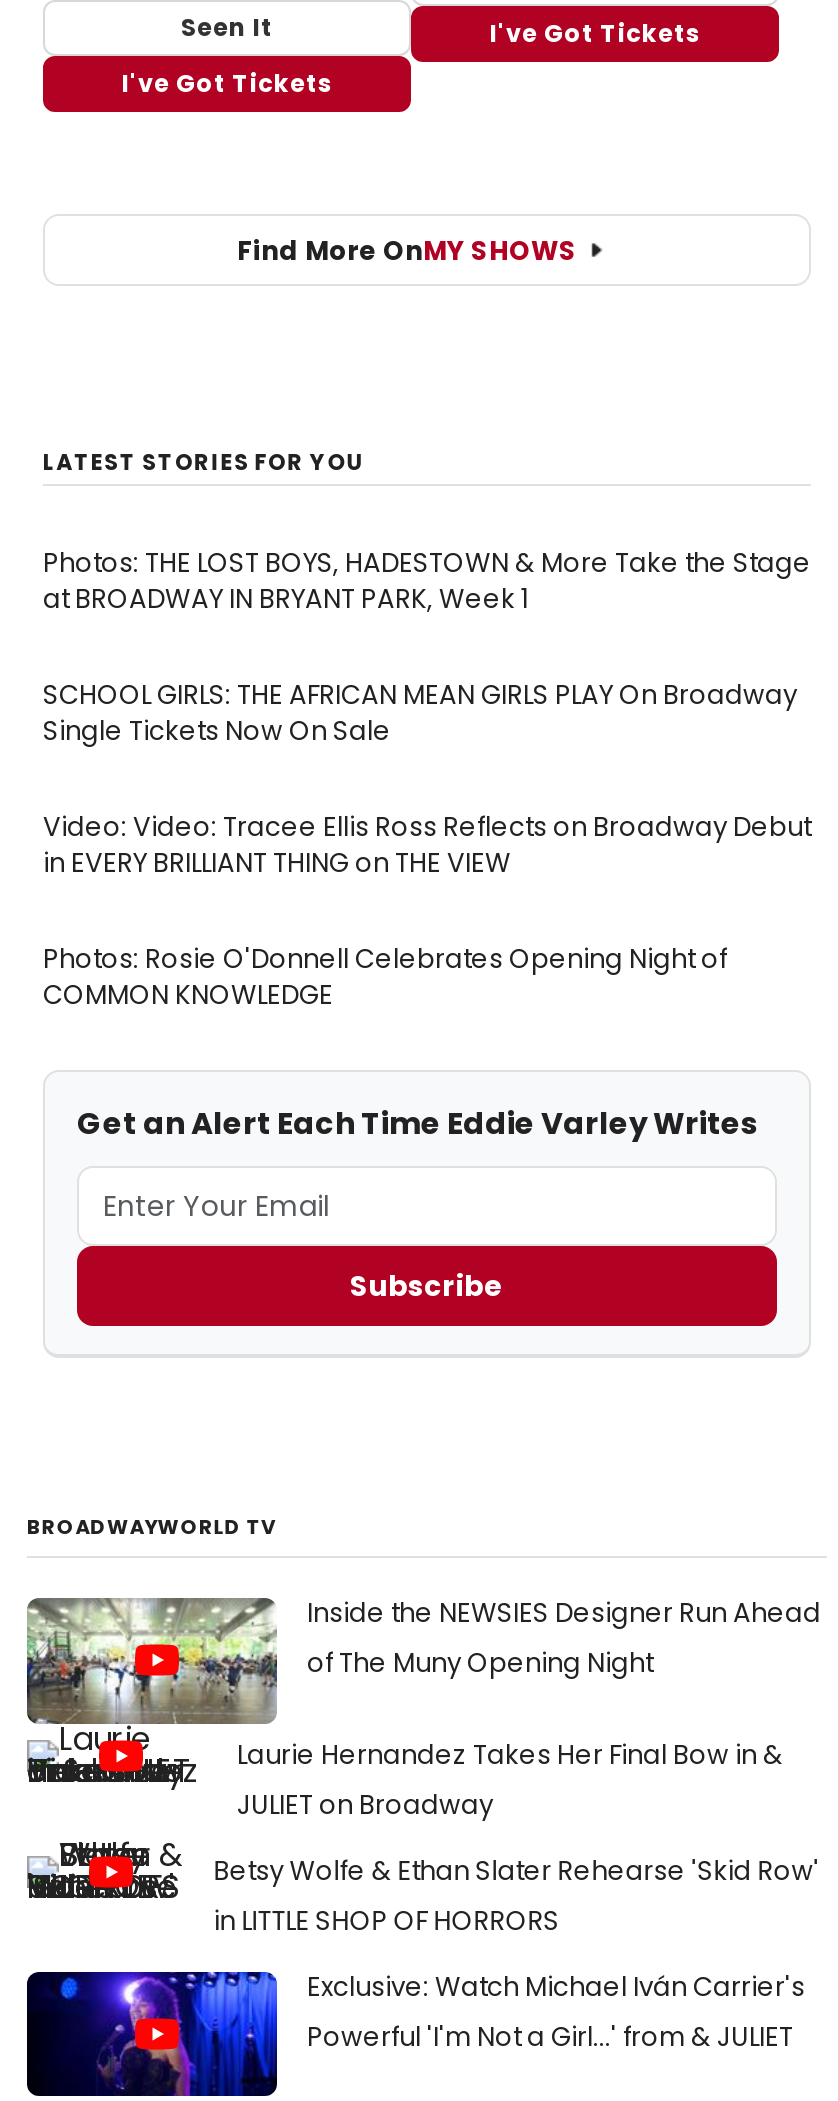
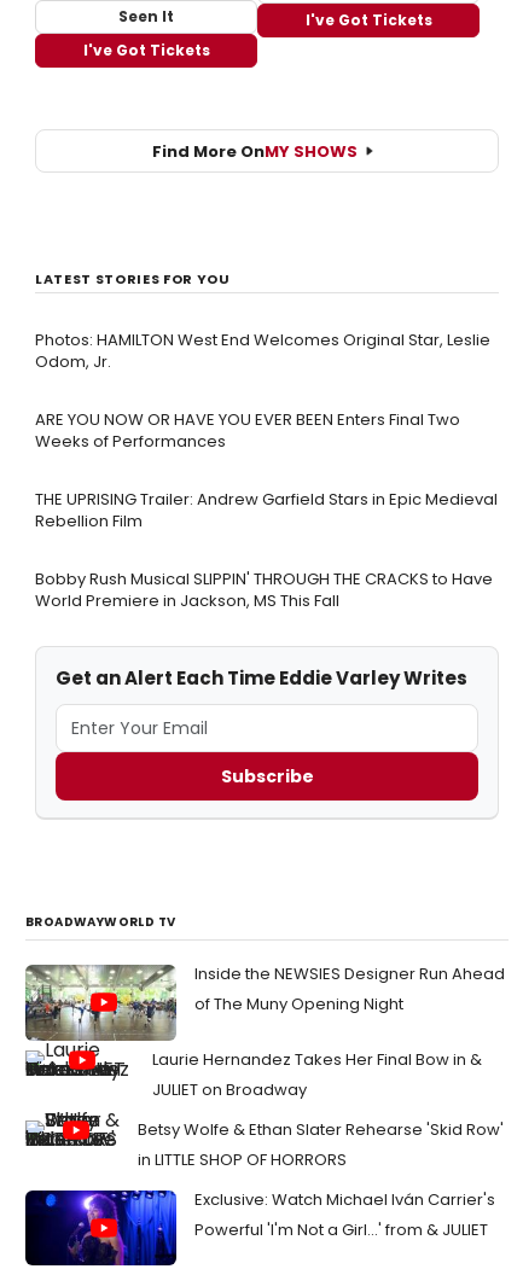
[43,544,811,618] Photos: THE LOST BOYS, HADESTOWN & More Take the Stage | at BROADWAY IN BRYANT PARK, Week 1 -> [35,329,490,373] Photos: HAMILTON West End Welcomes Original Star, Leslie | Odom, Jr.
[43,676,797,750] SCHOOL GIRLS: THE AFRICAN MEAN GIRLS PLAY On Broadway | Single Tickets Now On Sale -> [35,408,460,453] ARE YOU NOW OR HAVE YOU EVER BEEN Enters Final Two | Weeks of Performances
[43,808,811,882] Video: Video: Tracee Ellis Ross Reflects on Broadway Debut | in EVERY BRILLIANT THING on THE VIEW -> [35,488,498,533] THE UPRISING Trailer: Andrew Garfield Stars in Epic Medieval | Rebellion Film
[43,940,727,1014] Photos: Rosie O'Donnell Celebrates Opening Night of | COMMON KNOWLEDGE -> [35,568,493,612] Bobby Rush Musical SLIPPIN' THROUGH THE CRACKS to Have | World Premiere in Jackson, MS This Fall

